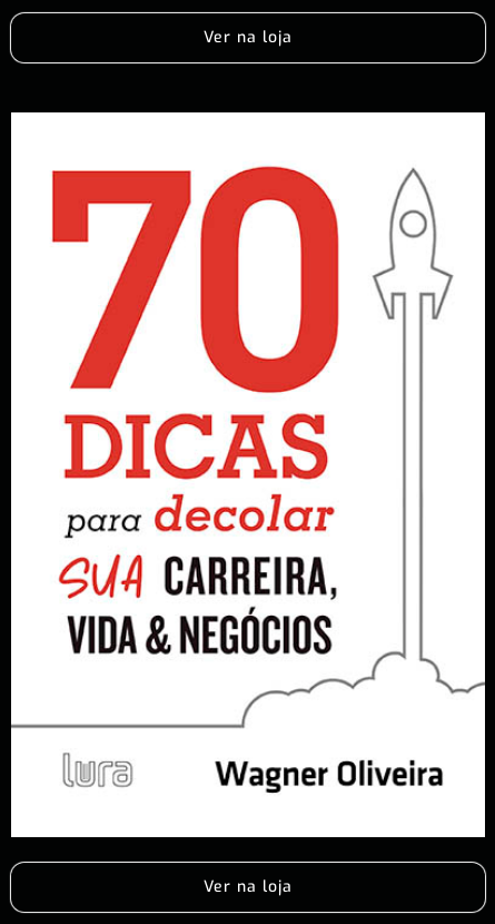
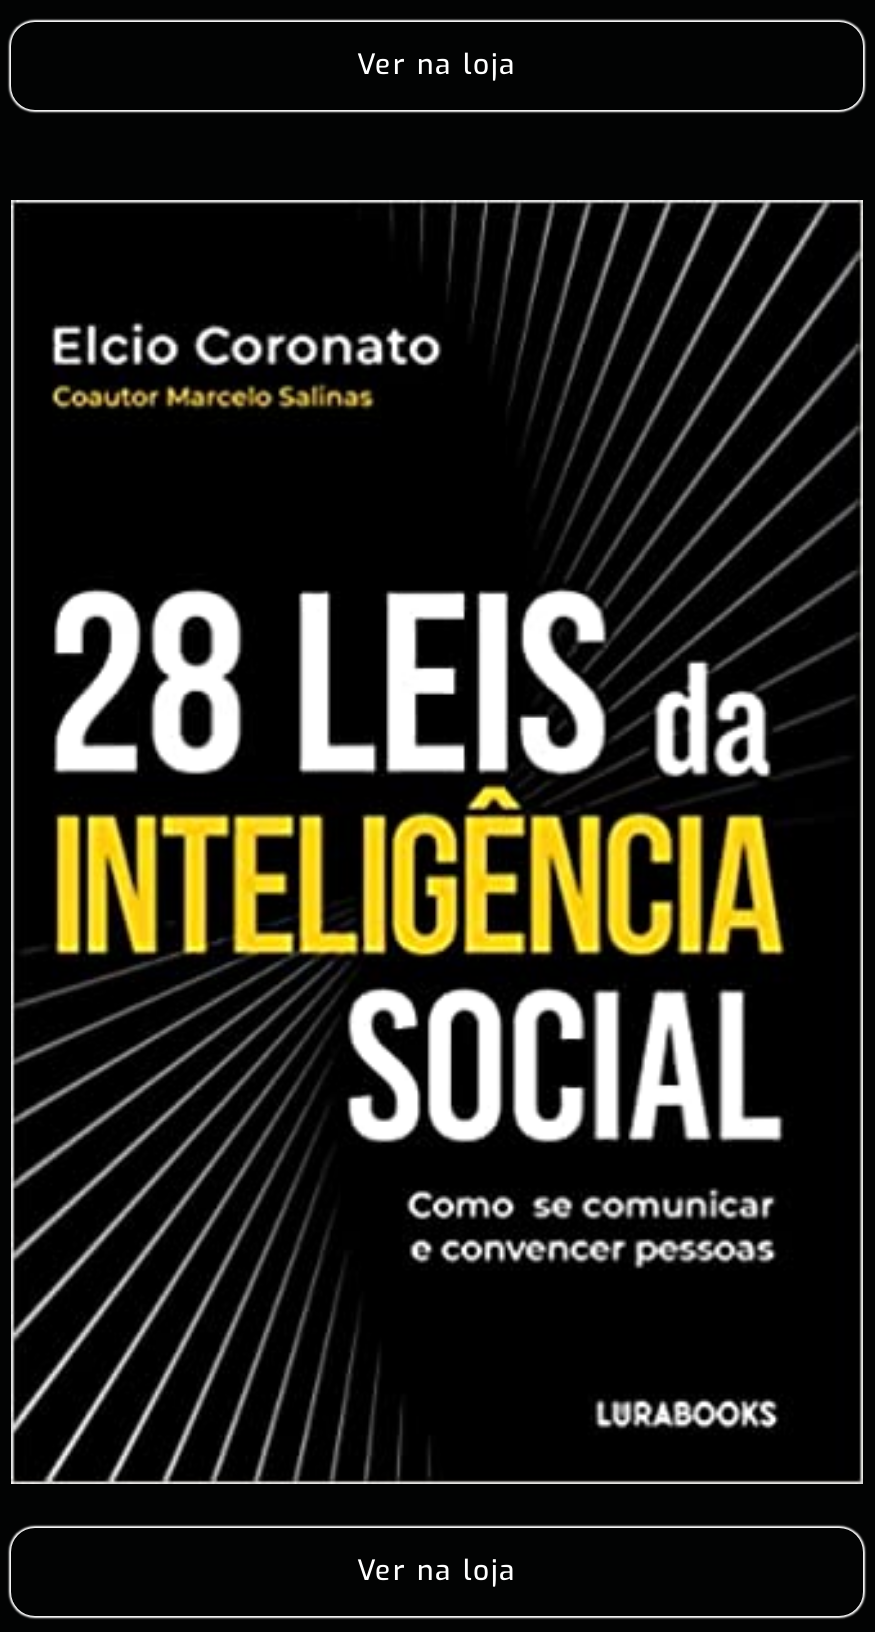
[11,112,485,837] [image] -> [11,201,863,1483] [image]

